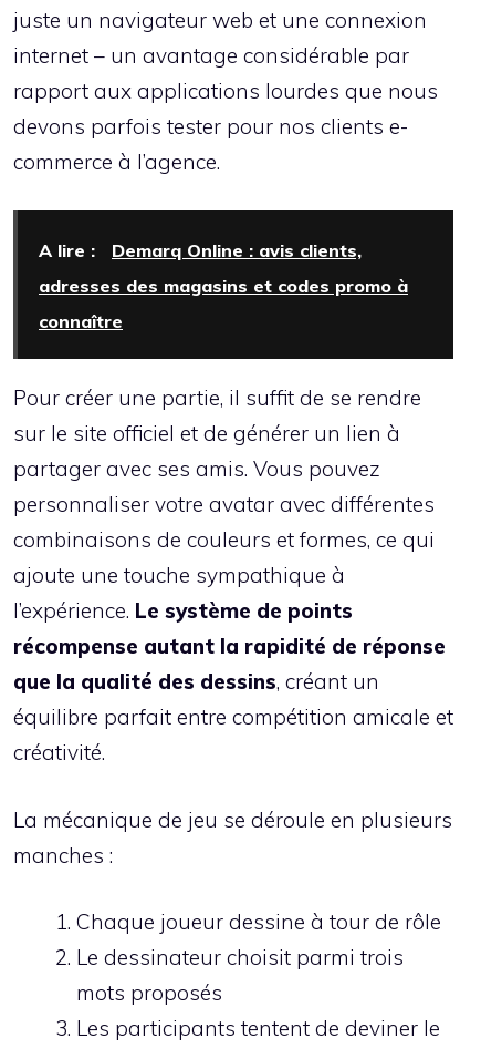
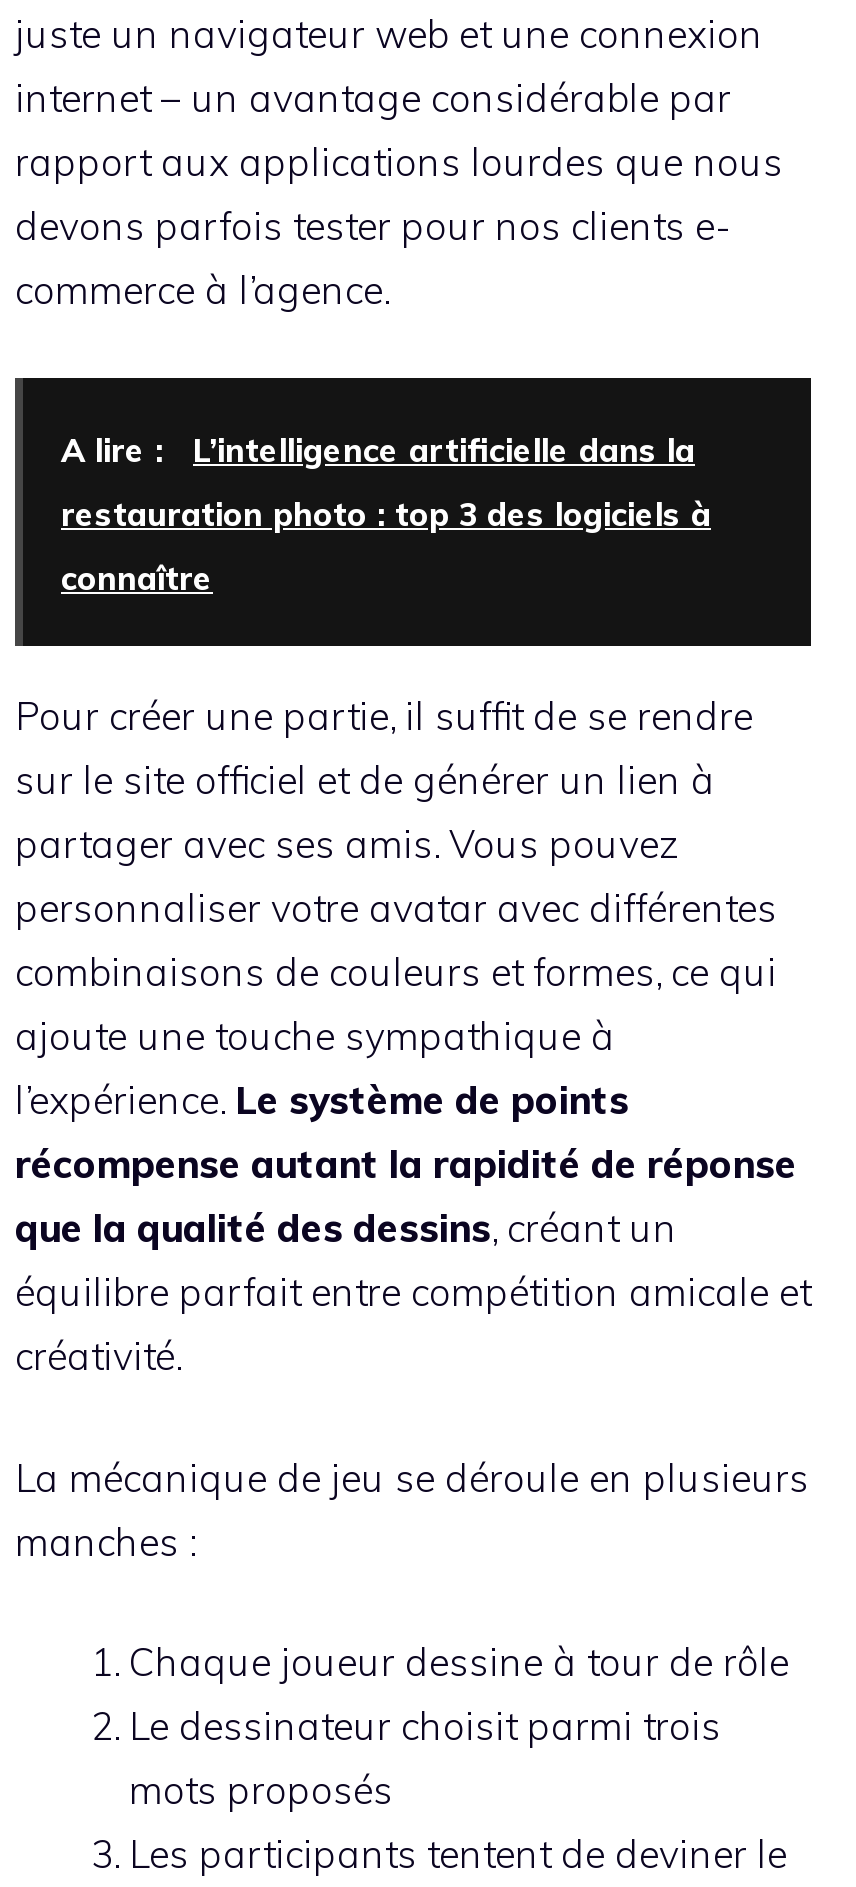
[39,240,362,262] A lire : Demarq Online : avis clients, -> [61,430,695,470] A lire : L’intelligence artificielle dans la
[39,275,408,297] adresses des magasins et codes promo à -> [61,494,711,534] restauration photo : top 3 des logiciels à

